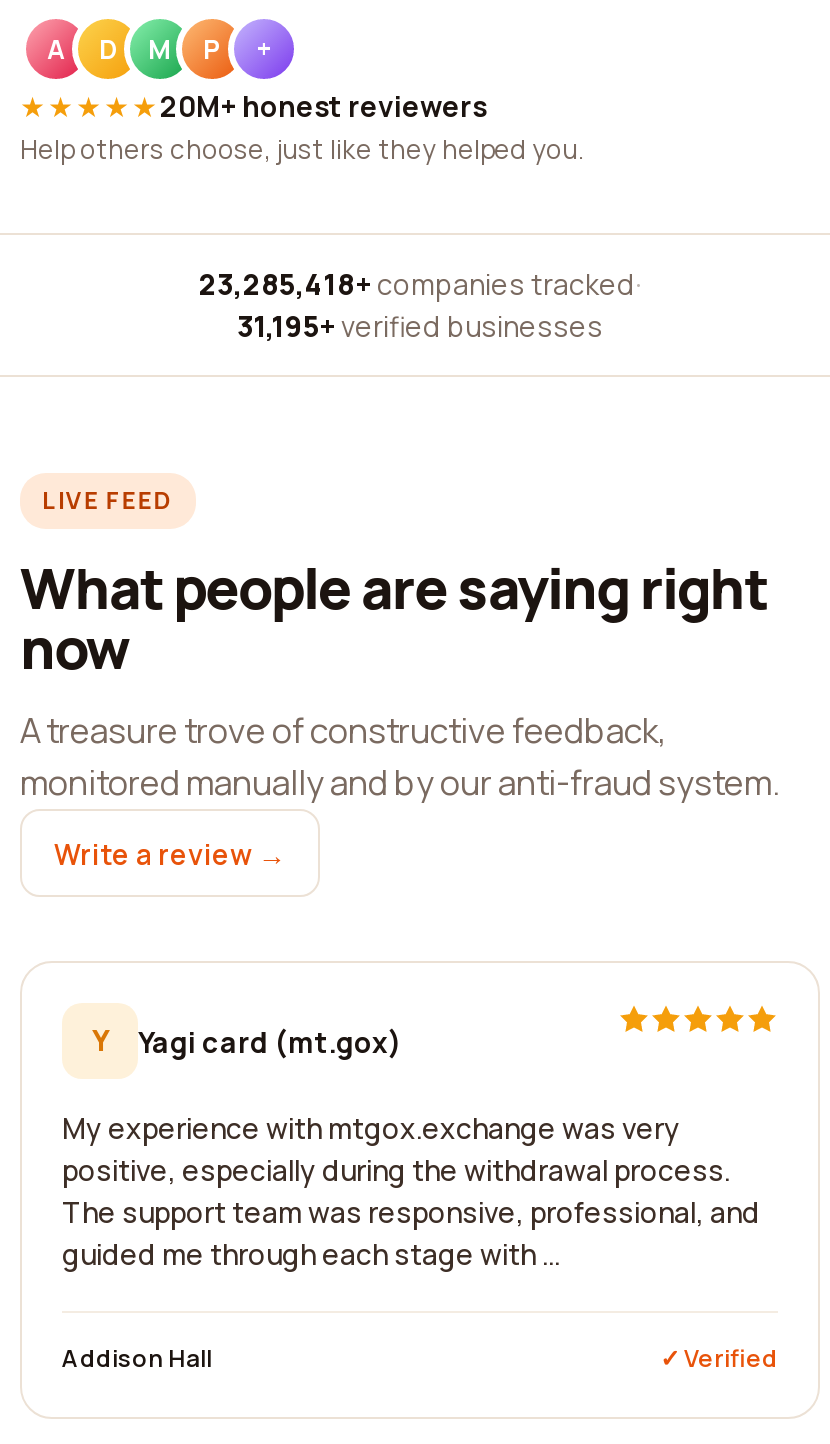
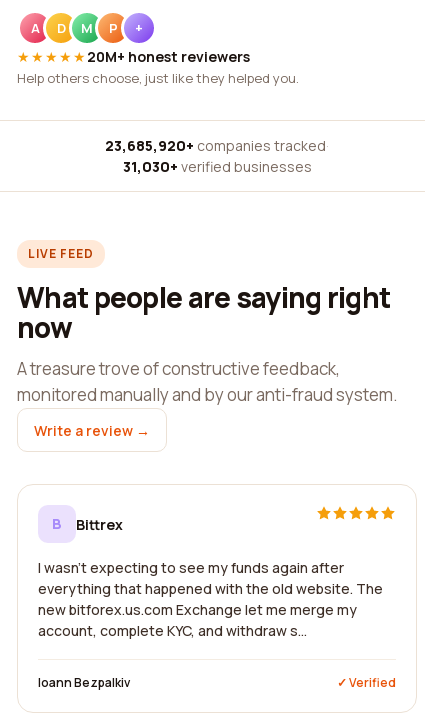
[199,265,641,303] 23,285,418+ companies tracked · -> [105,136,329,155] 23,685,920+ companies tracked ·
[237,307,603,345] 31,195+ verified businesses -> [122,157,311,176] 31,030+ verified businesses
[92,1021,402,1060] Y | Yagi card (mt.gox) -> [52,514,123,533] B | Bittrex
[62,1109,760,1273] My experience with mtgox.exchange was very | positive, especially during the withdrawal process. | The support team was responsive, professional, and | guided me through each stage with ... -> [38,558,383,640] I wasn't expecting to see my funds again after | everything that happened with the old website. The | new bitforex.us.com Exchange let me merge my | account, complete KYC, and withdraw s...
[62,1341,212,1375] Addison Hall -> [38,674,130,691] Ioann Bezpalkiv

